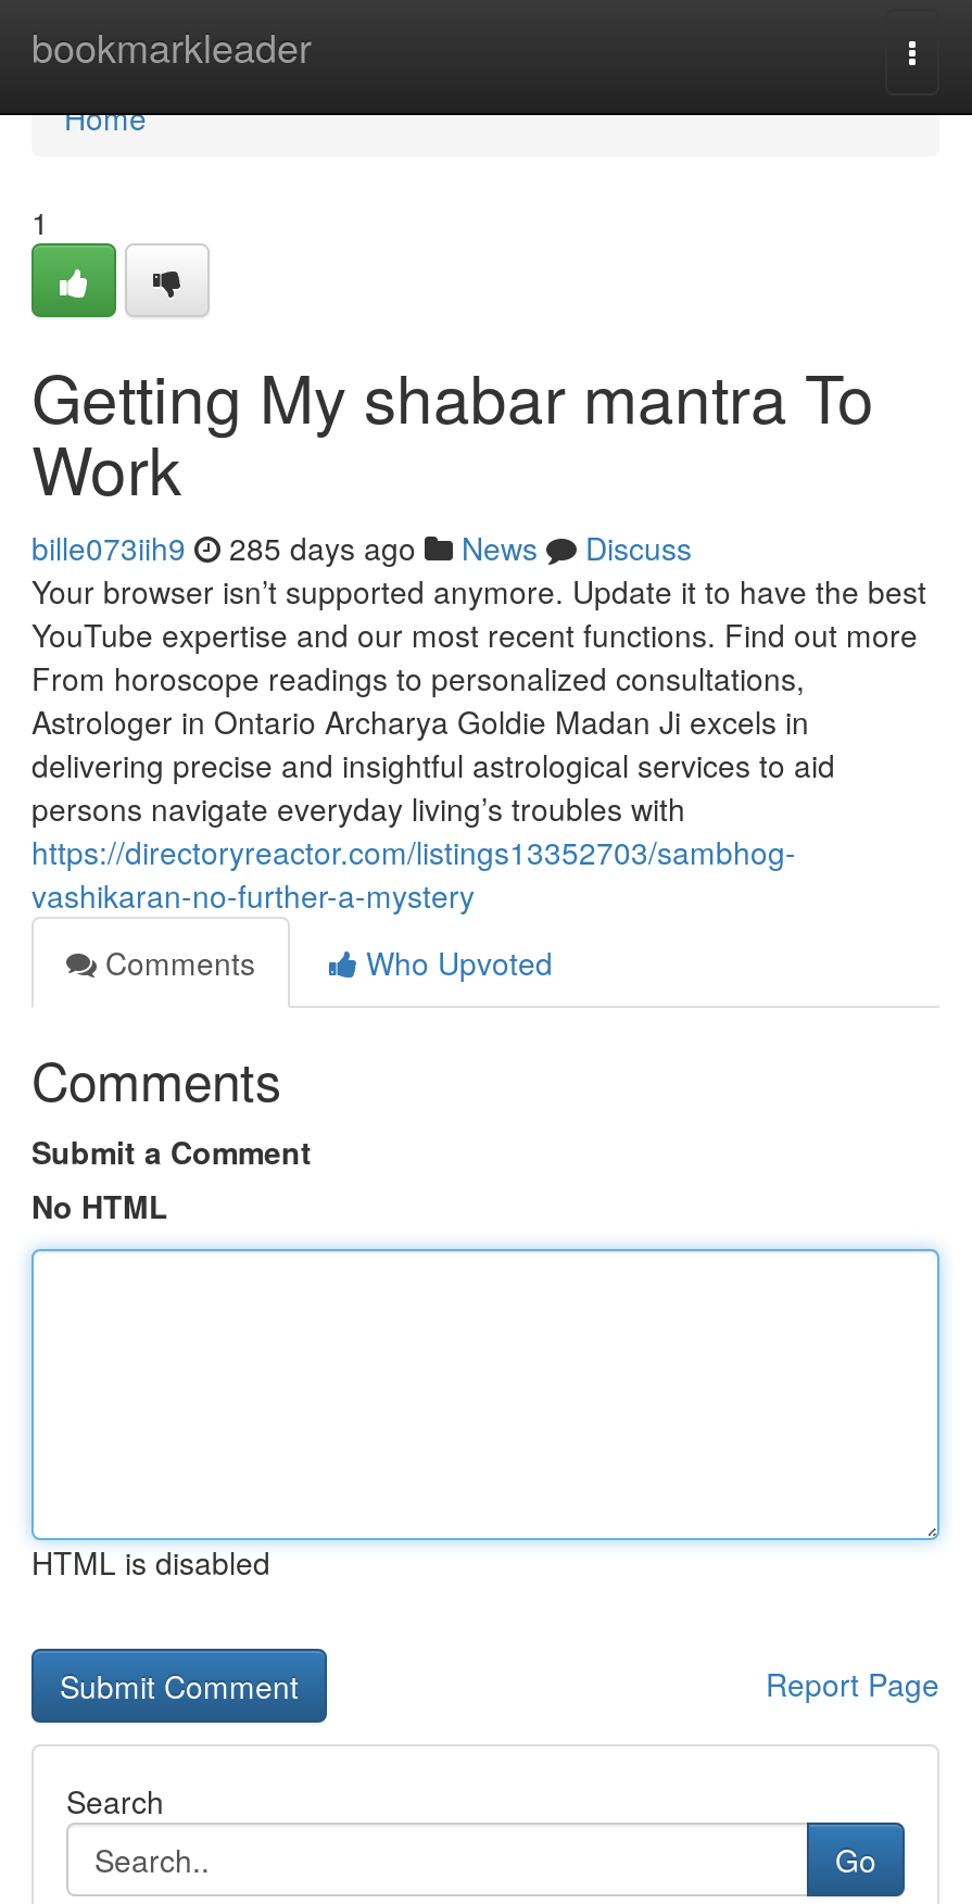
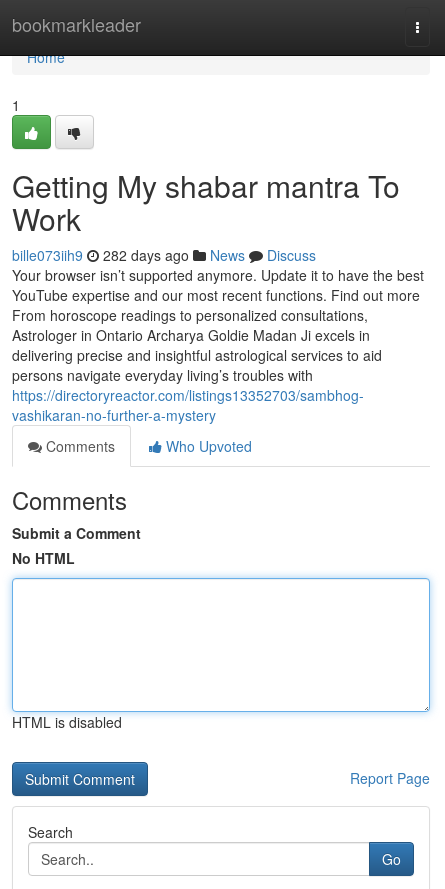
[31,526,692,569] bille073iih9 285 days ago News Discuss -> [12,245,316,265] bille073iih9 282 days ago News Discuss

